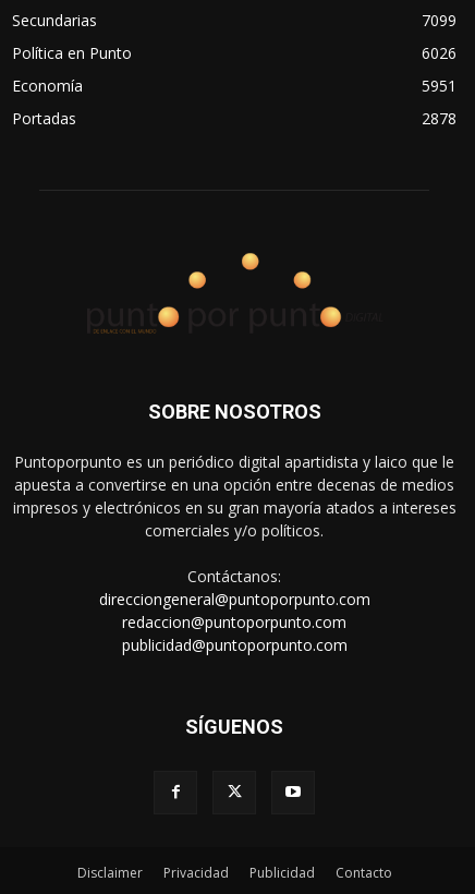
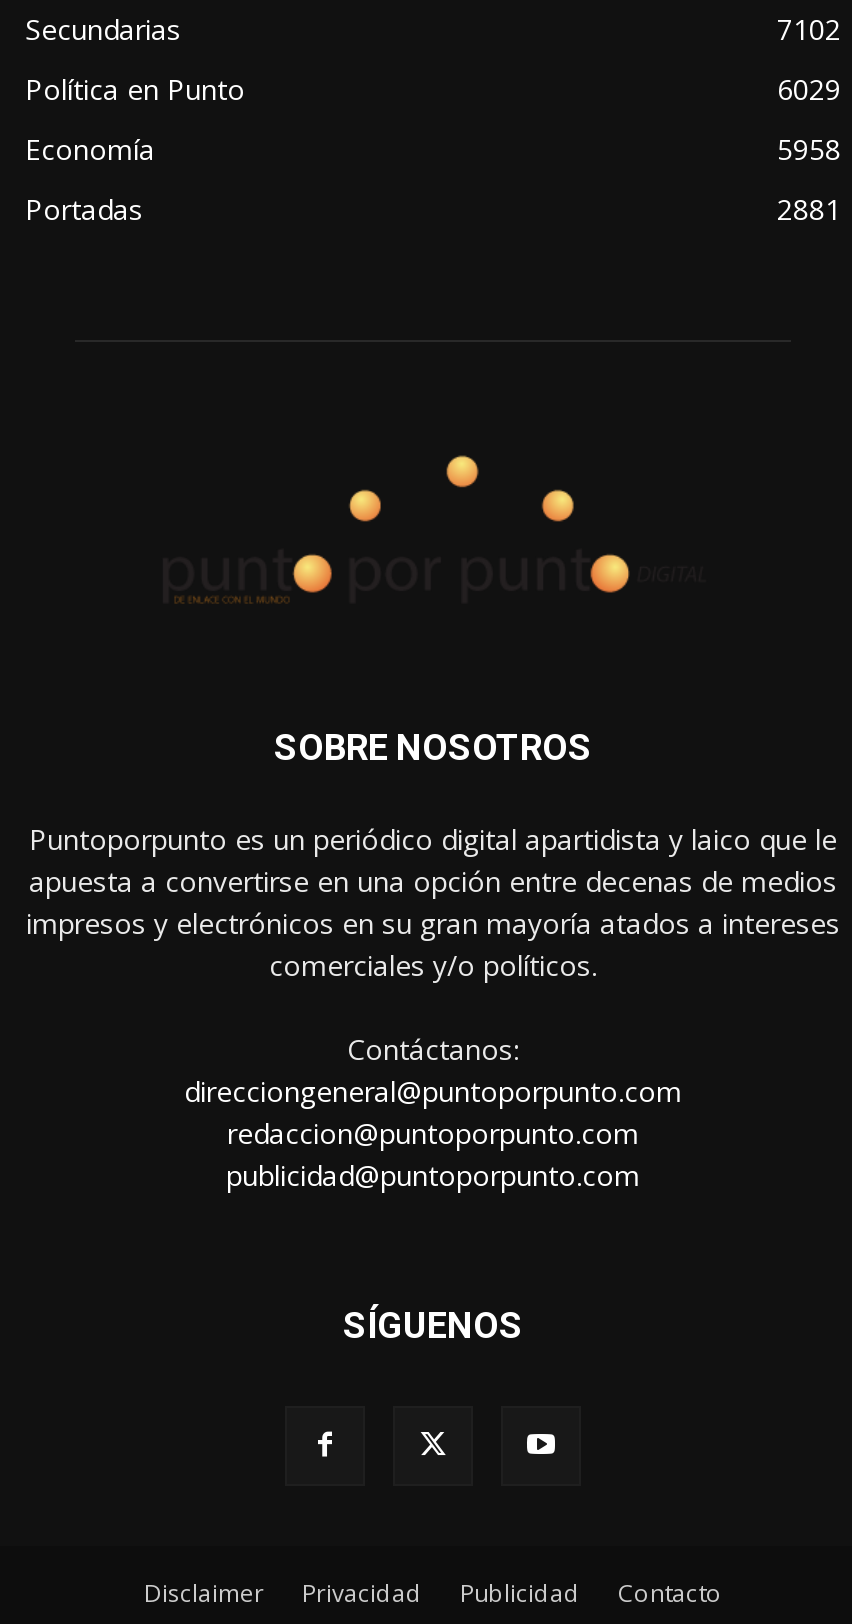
[422,9,456,30] 7099 -> [777,9,841,47] 7102
[422,42,456,63] 6026 -> [777,69,841,107] 6029
[422,75,456,96] 5951 -> [777,129,841,167] 5958
[422,107,456,128] 2878 -> [777,189,841,227] 2881

